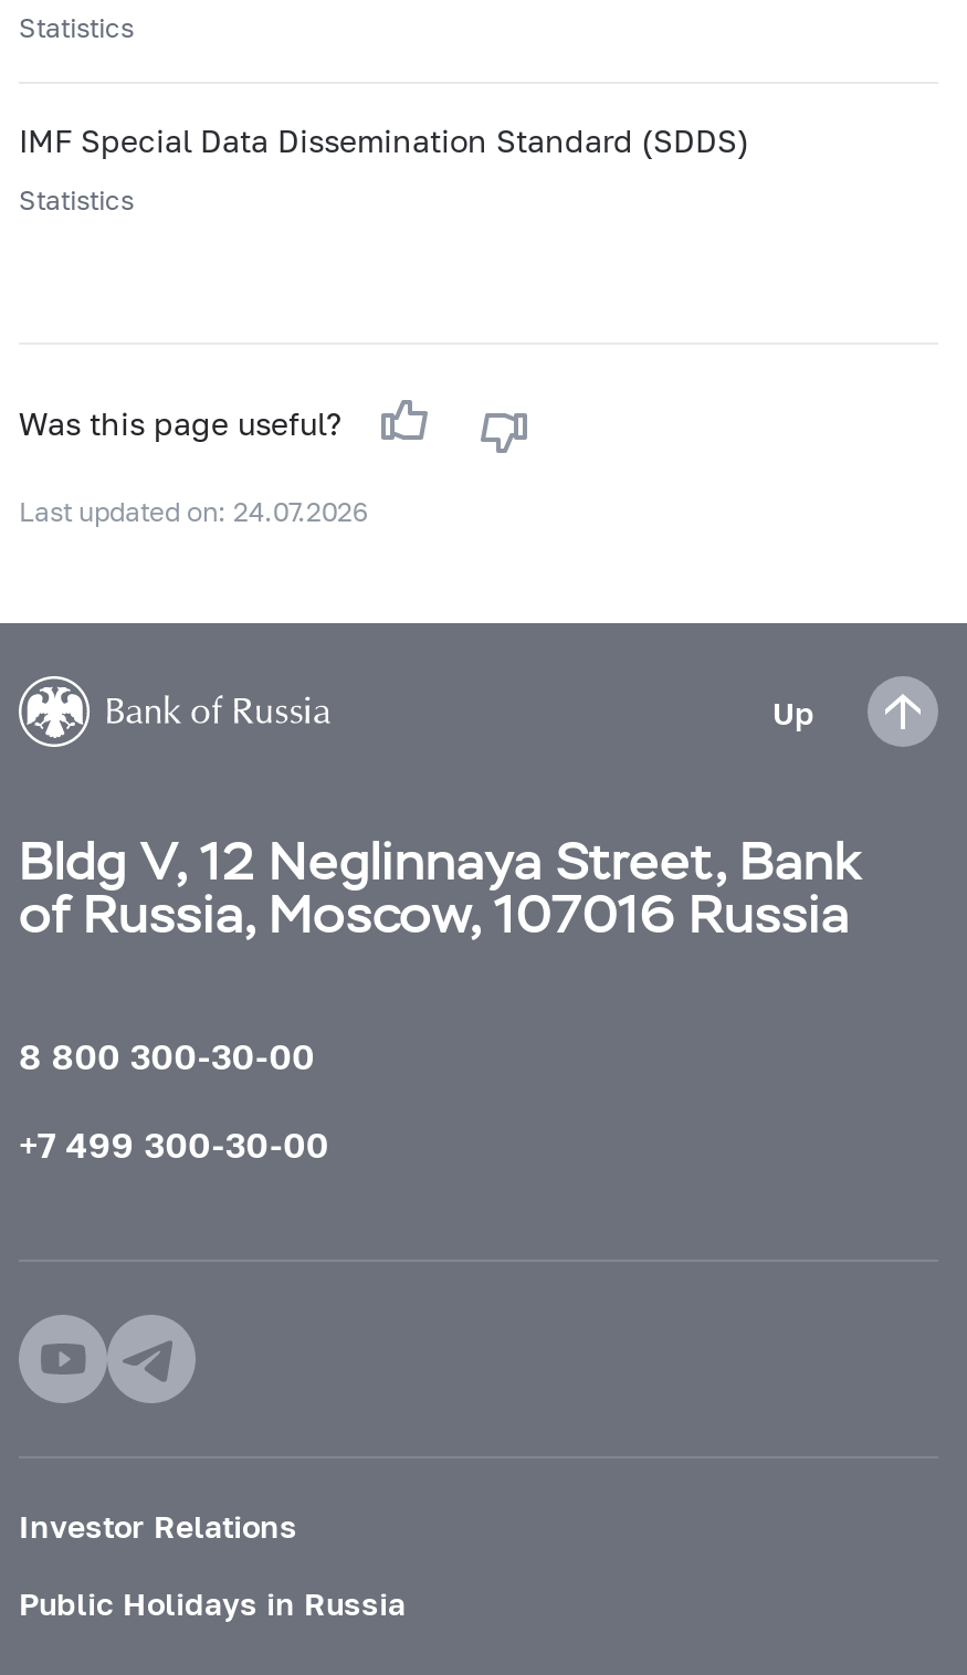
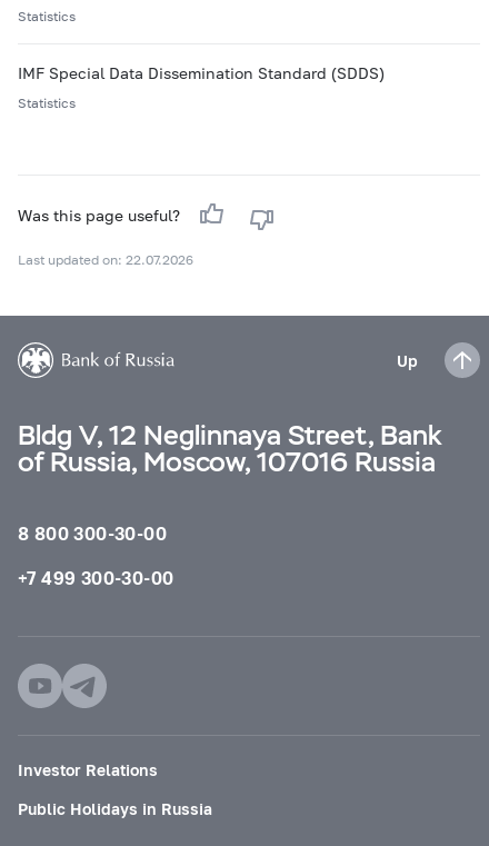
[19,495,368,528] Last updated on: 24.07.2026 -> [18,251,193,268] Last updated on: 22.07.2026

